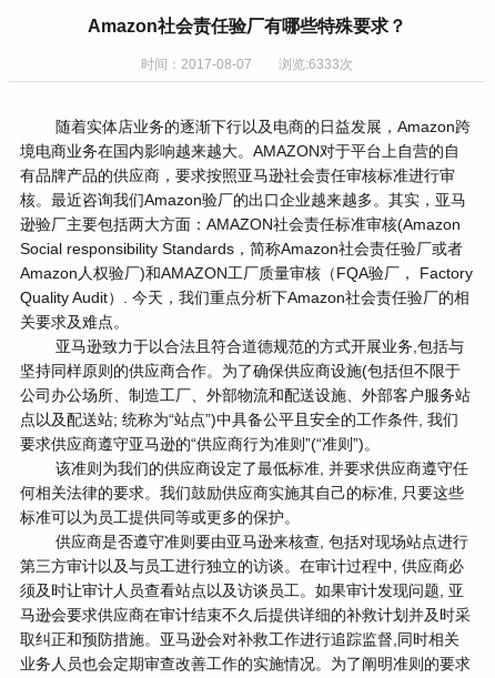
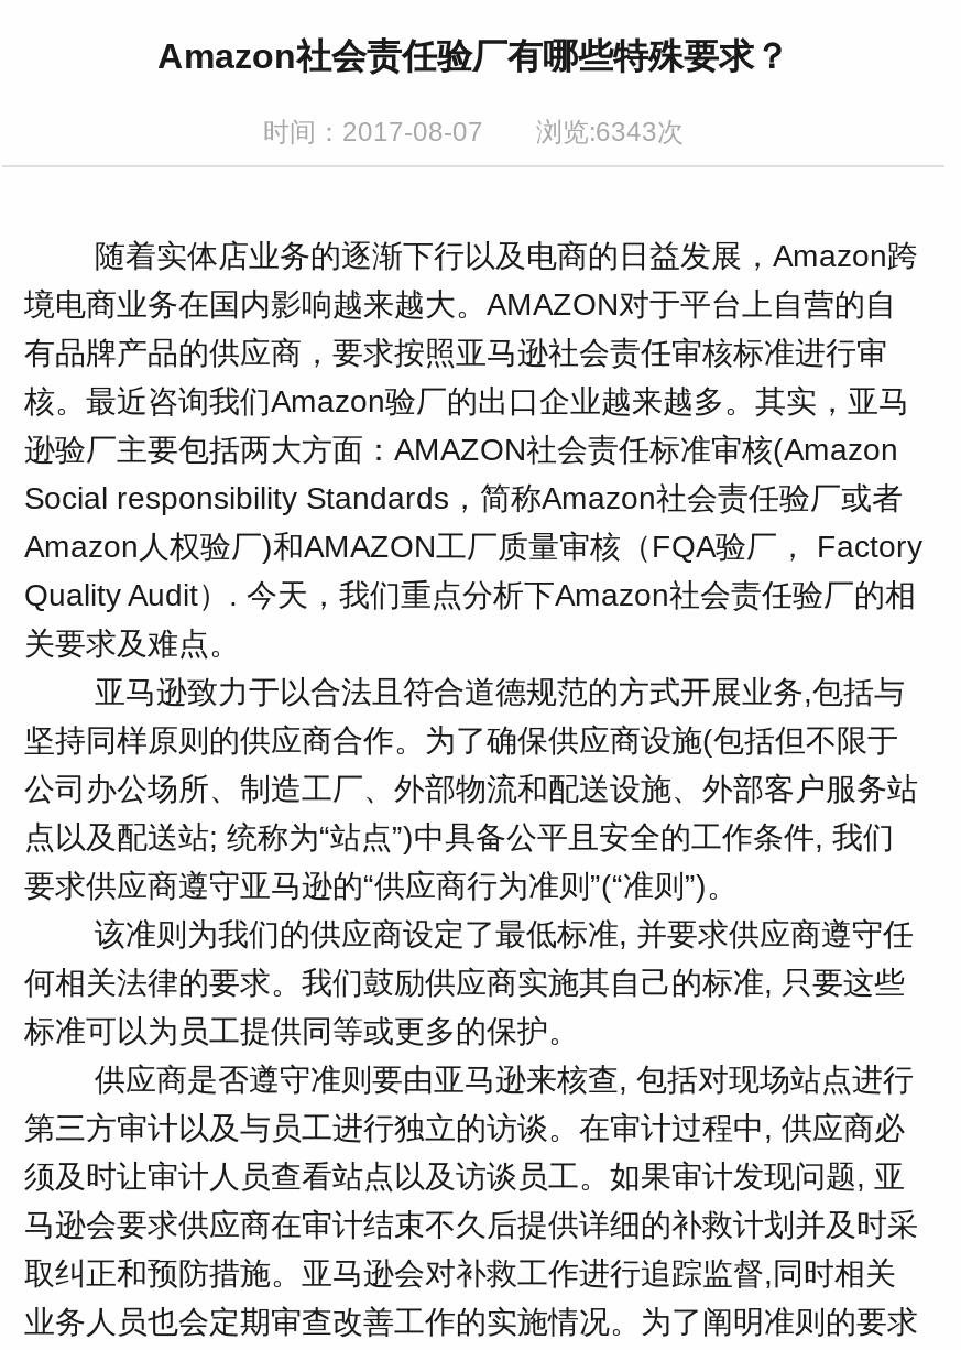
[140,57,352,72] 时间：2017-08-07 浏览:6333次 -> [263,117,684,148] 时间：2017-08-07 浏览:6343次

